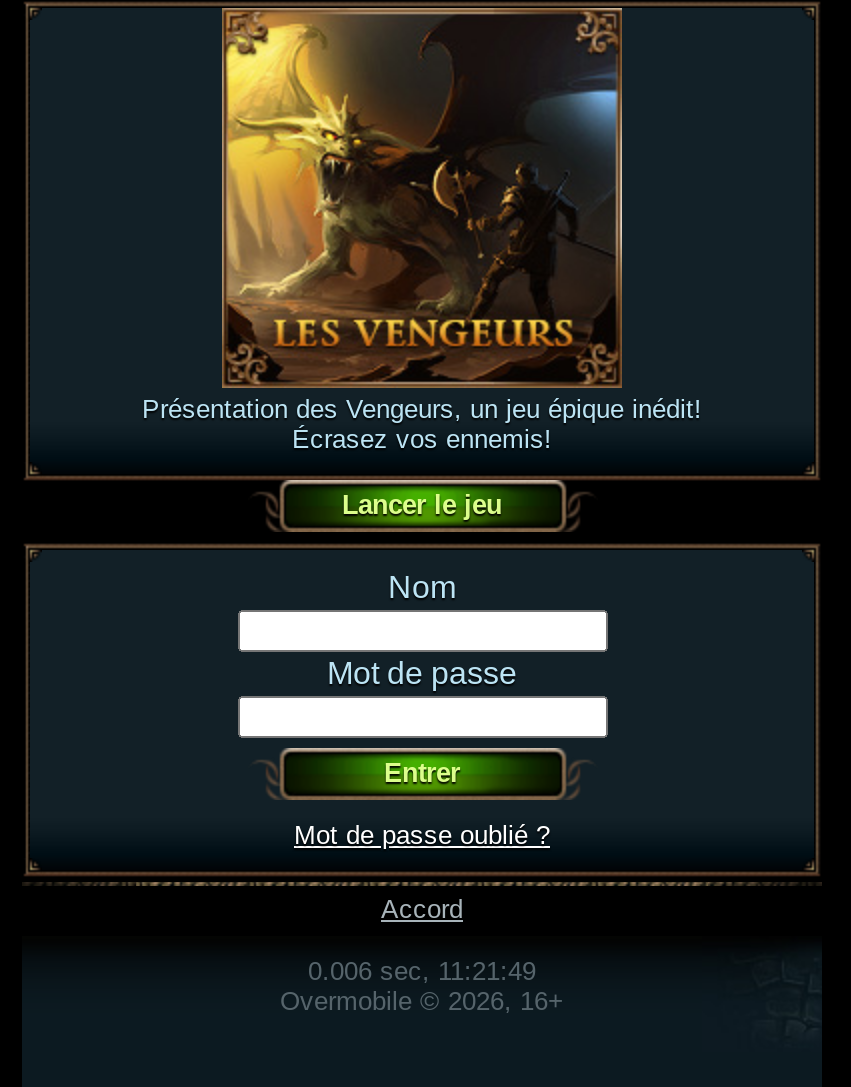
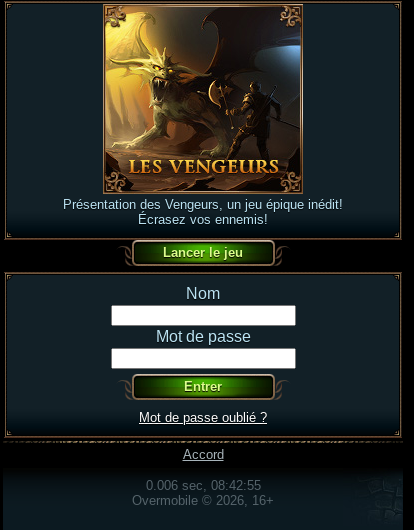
[308,955,536,985] 0.006 sec, 11:21:49 -> [145,477,260,492] 0.006 sec, 08:42:55

